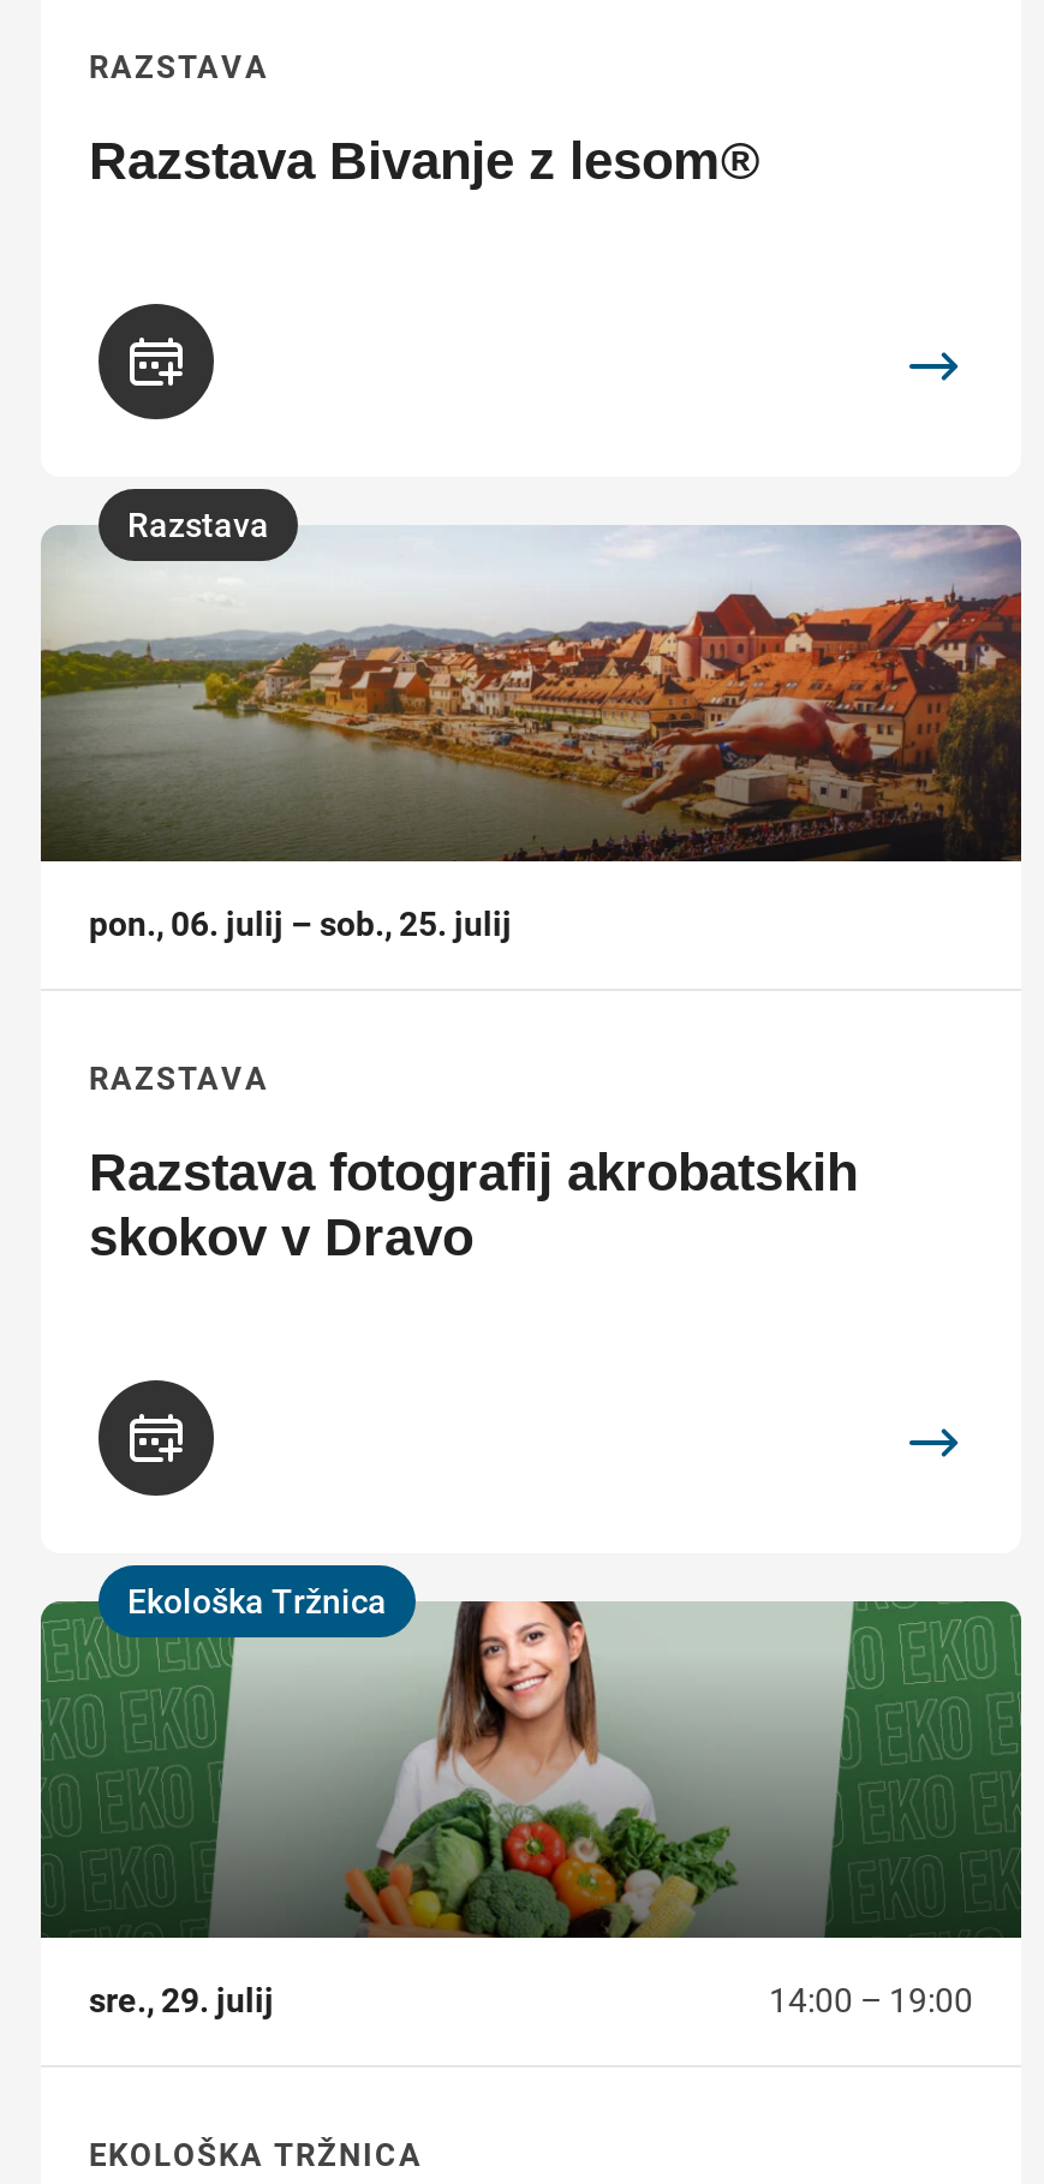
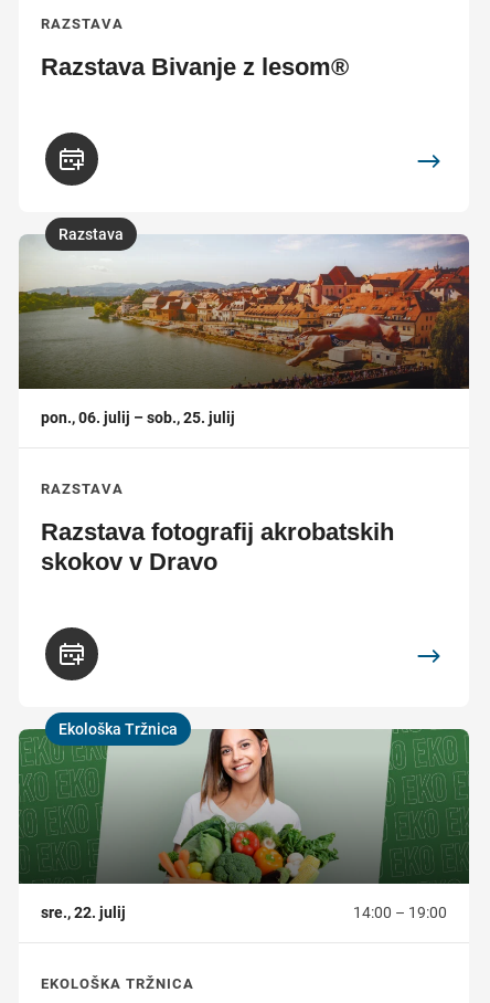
[89,1981,274,2020] sre., 29. julij -> [41,904,126,921] sre., 22. julij

